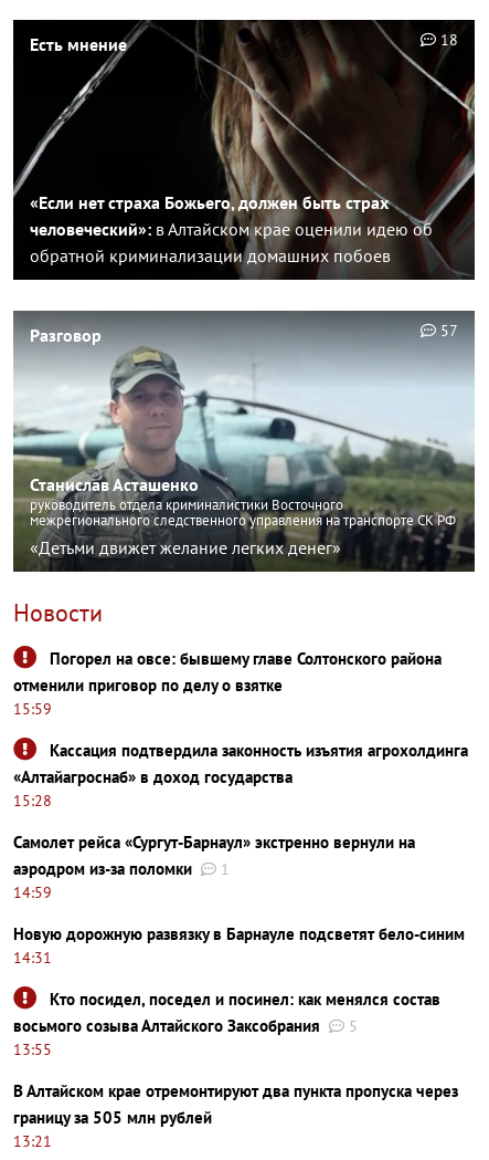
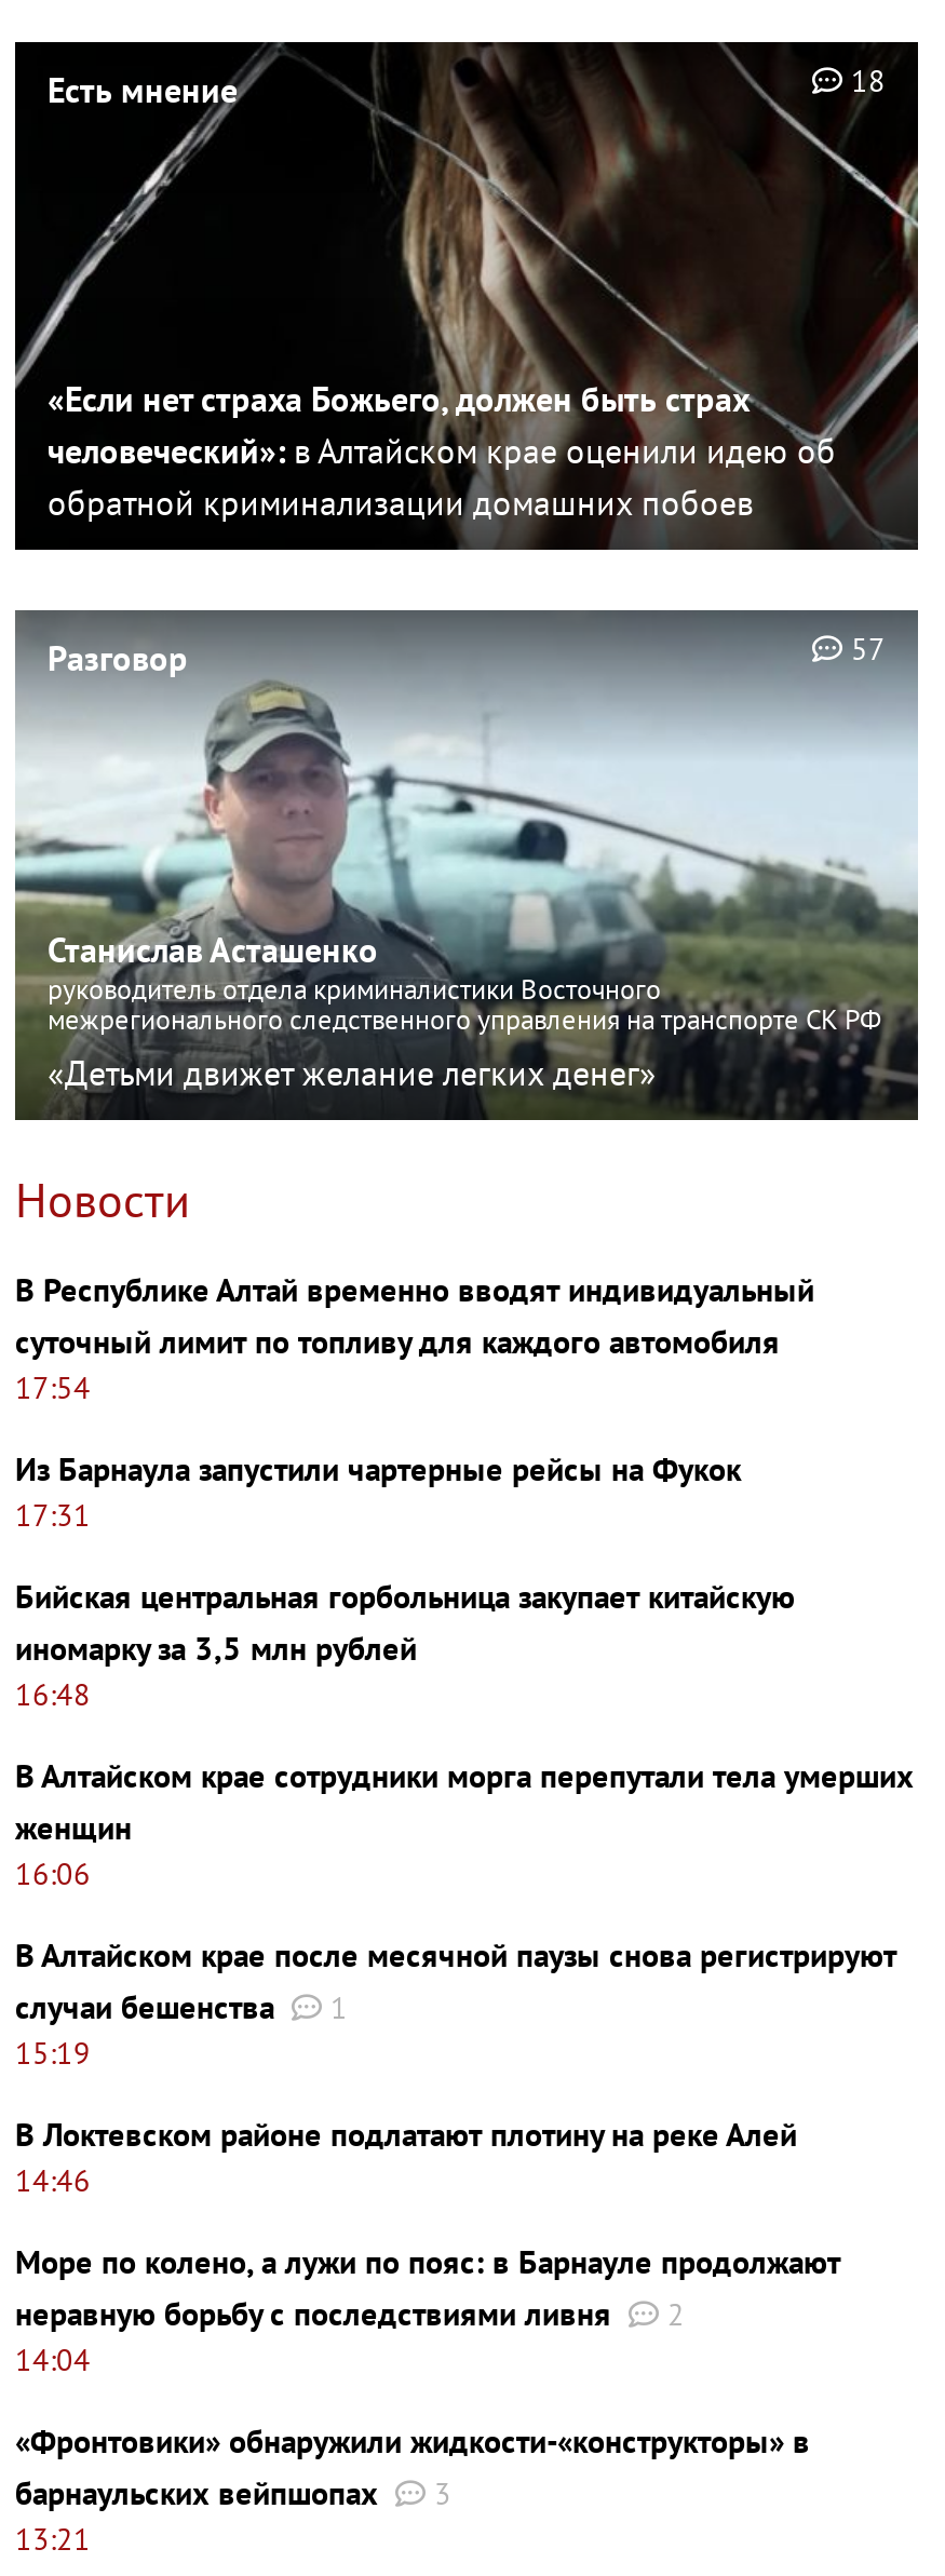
[13,648,468,879] Погорел на овсе: бывшему главе Солтонского района | отменили приговор по делу о взятке | 15:59 | Кассация подтвердила законность изъятия агрохолдинга | «Алтайагроснаб» в доход государства | 15:28 | Самолет рейса «Сургут-Барнаул» экстренно вернули на | аэродром из-за поломки -> [15,1268,914,2027] В Республике Алтай временно вводят индивидуальный | суточный лимит по топливу для каждого автомобиля | 17:54 | Из Барнаула запустили чартерные рейсы на Фукок | 17:31 | Бийская центральная горбольница закупает китайскую | иномарку за 3,5 млн рублей | 16:48 | В Алтайском крае сотрудники морга перепутали тела умерших | женщин | 16:06 | В Алтайском крае после месячной паузы снова регистрируют | случаи бешенства
[13,882,52,902] 14:59 -> [15,2033,91,2072] 15:19
[13,923,465,967] Новую дорожную развязку в Барнауле подсветят бело-синим | 14:31 -> [15,2113,797,2199] В Локтевском районе подлатают плотину на реке Алей | 14:46
[13,988,440,1059] Кто посидел, поседел и посинел: как менялся состав | восьмого созыва Алтайского Заксобрания | 5 | 13:55 -> [15,2241,840,2379] Море по колено, а лужи по пояс: в Барнауле продолжают | неравную борьбу с последствиями ливня | 2 | 14:04
[13,1080,458,1128] В Алтайском крае отремонтируют два пункта пропуска через | границу за 505 млн рублей -> [15,2420,810,2513] «Фронтовики» обнаружили жидкости-«конструкторы» в | барнаульских вейпшопах | 3

